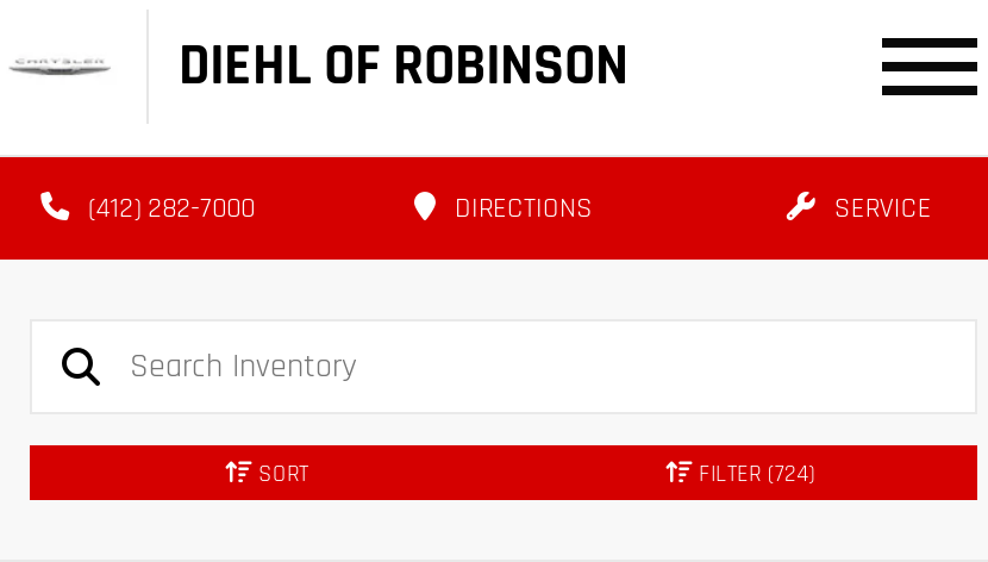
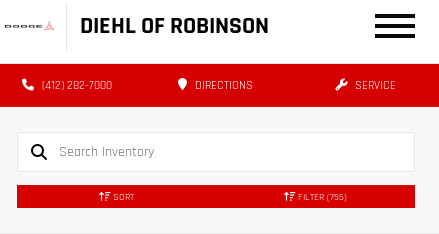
[692,459,815,488] FILTER (724) -> [295,191,347,203] FILTER (755)

